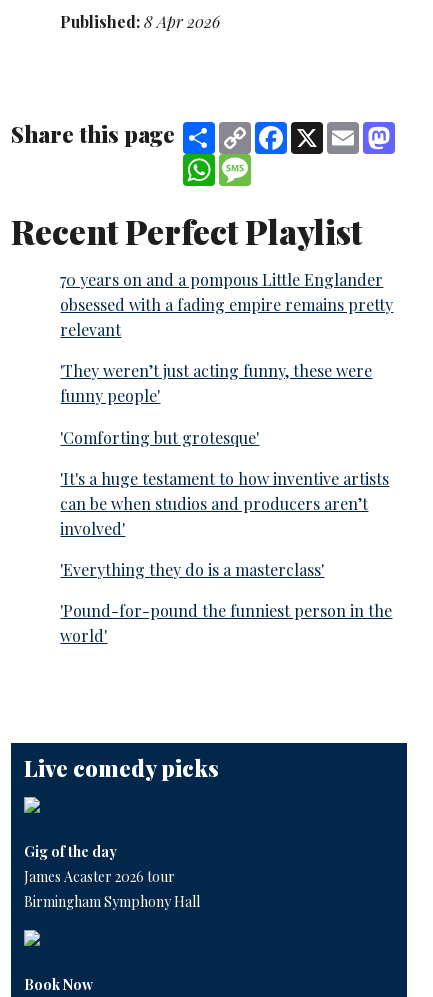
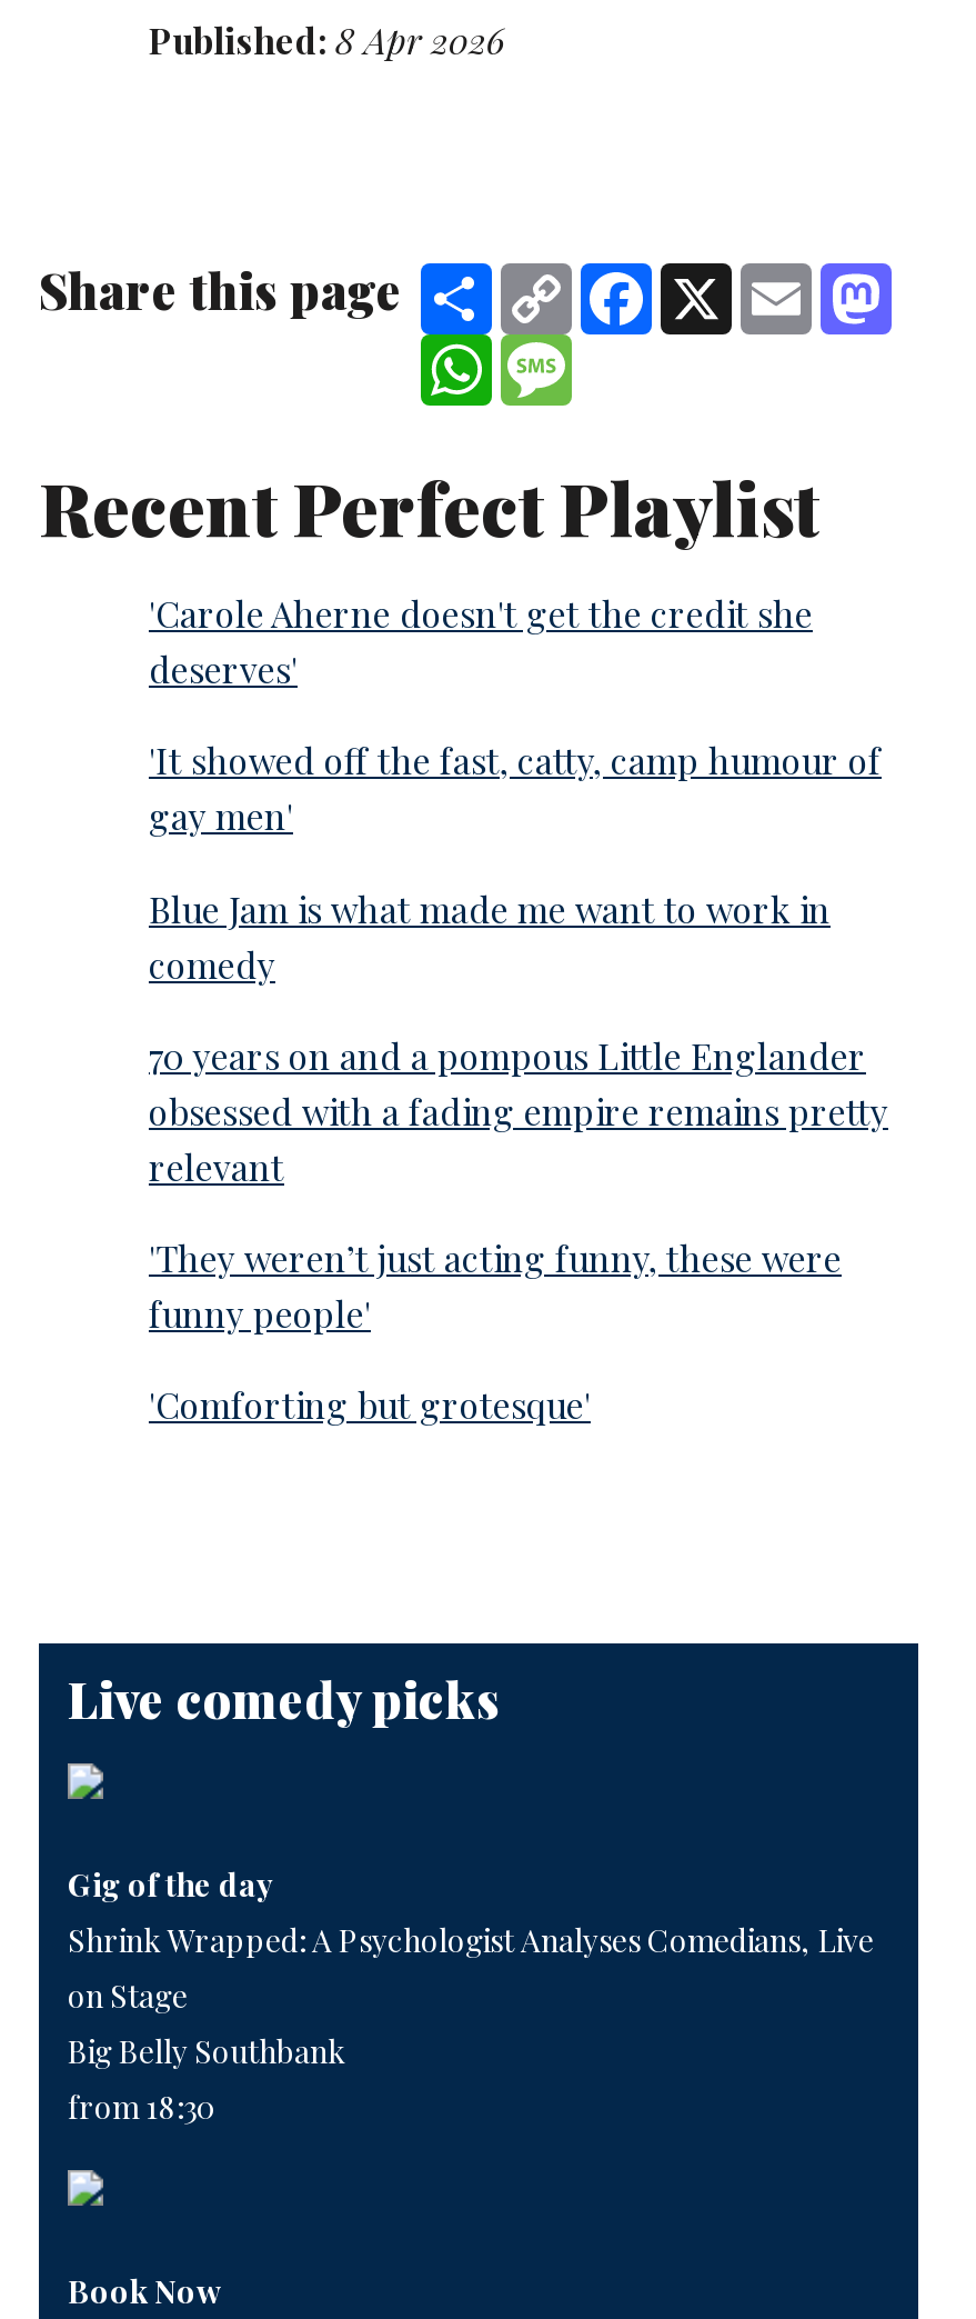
none -> [149,590,882,987] 'Carole Aherne doesn't get the credit she | deserves' | 'It showed off the fast, catty, camp humour of | gay men' | Blue Jam is what made me want to work in | comedy
moved [60,269,393,448] -> [149,1032,888,1429]: 70 years on and a pompous Little Englander | obsessed with a fading empire remains pretty | relevant | 'They weren’t just acting funny, these were | funny people' | 'Comforting but grotesque'
[60,468,392,646] 'It's a huge testament to how inventive artists | can be when studios and producers aren’t | involved' | 'Everything they do is a masterclass' | 'Pound-for-pound the funniest person in the | world' -> none
[24,867,200,911] James Acaster 2026 tour | Birmingham Symphony Hall -> [68,1919,874,2127] Shrink Wrapped: A Psychologist Analyses Comedians, Live | on Stage | Big Belly Southbank | from 18:30

